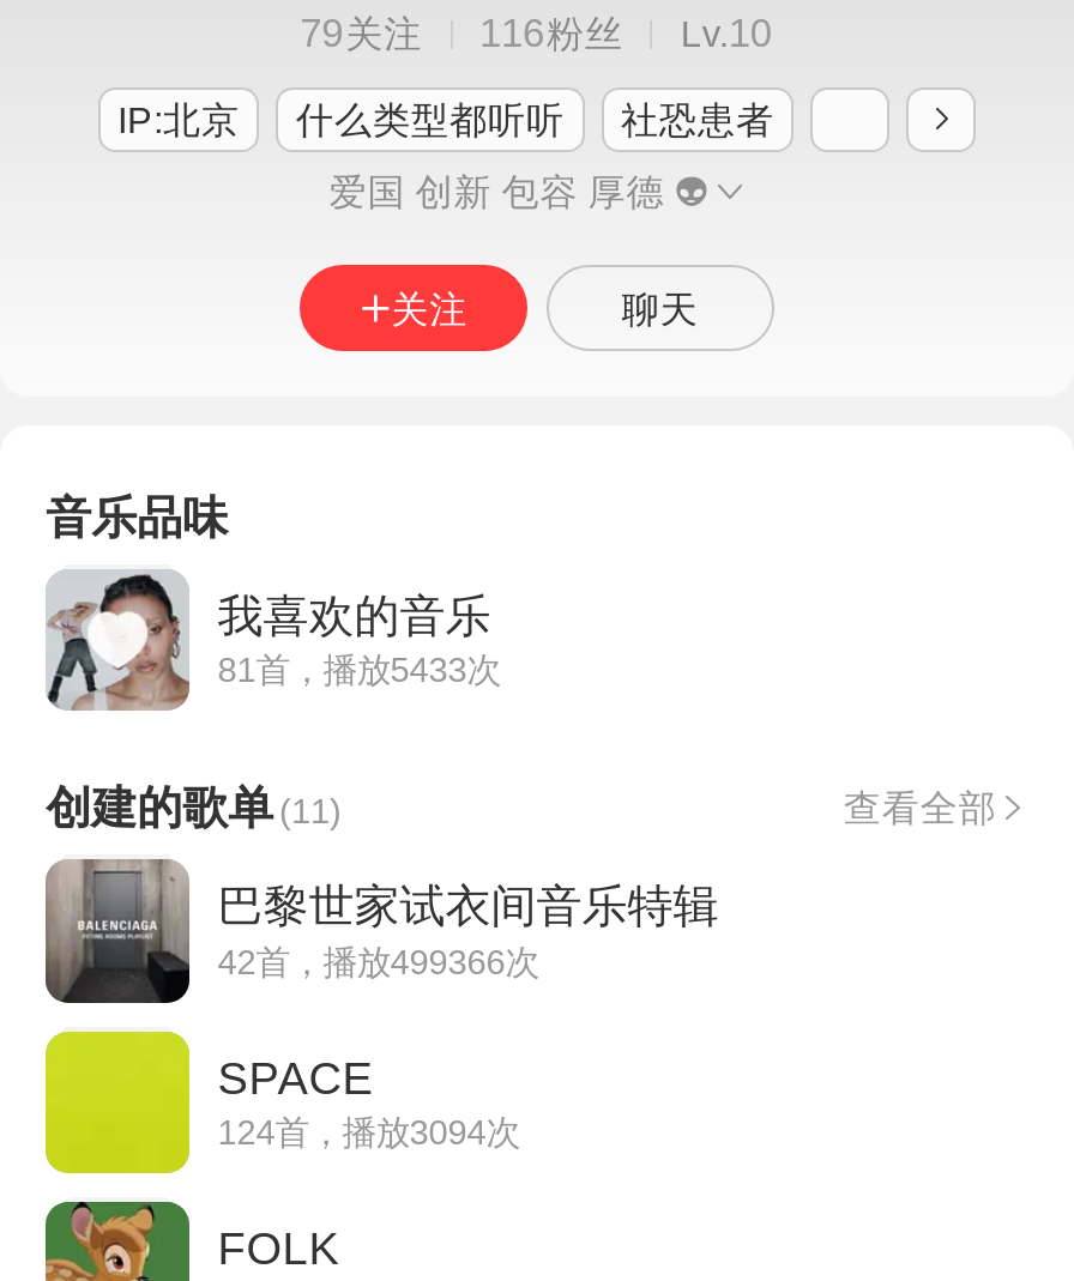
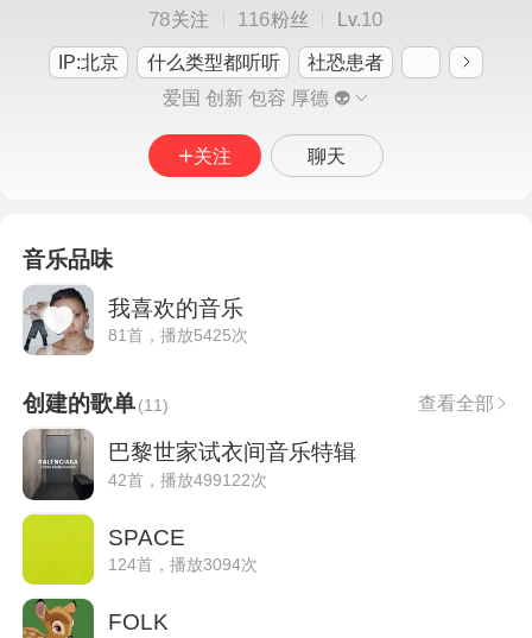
[300,11,772,57] 79关注 116粉丝 Lv.10 -> [149,8,382,31] 78关注 116粉丝 Lv.10
[218,652,501,690] 81首，播放5433次 -> [108,326,248,345] 81首，播放5425次
[218,942,539,980] 42首，播放499366次 -> [108,470,267,489] 42首，播放499122次

